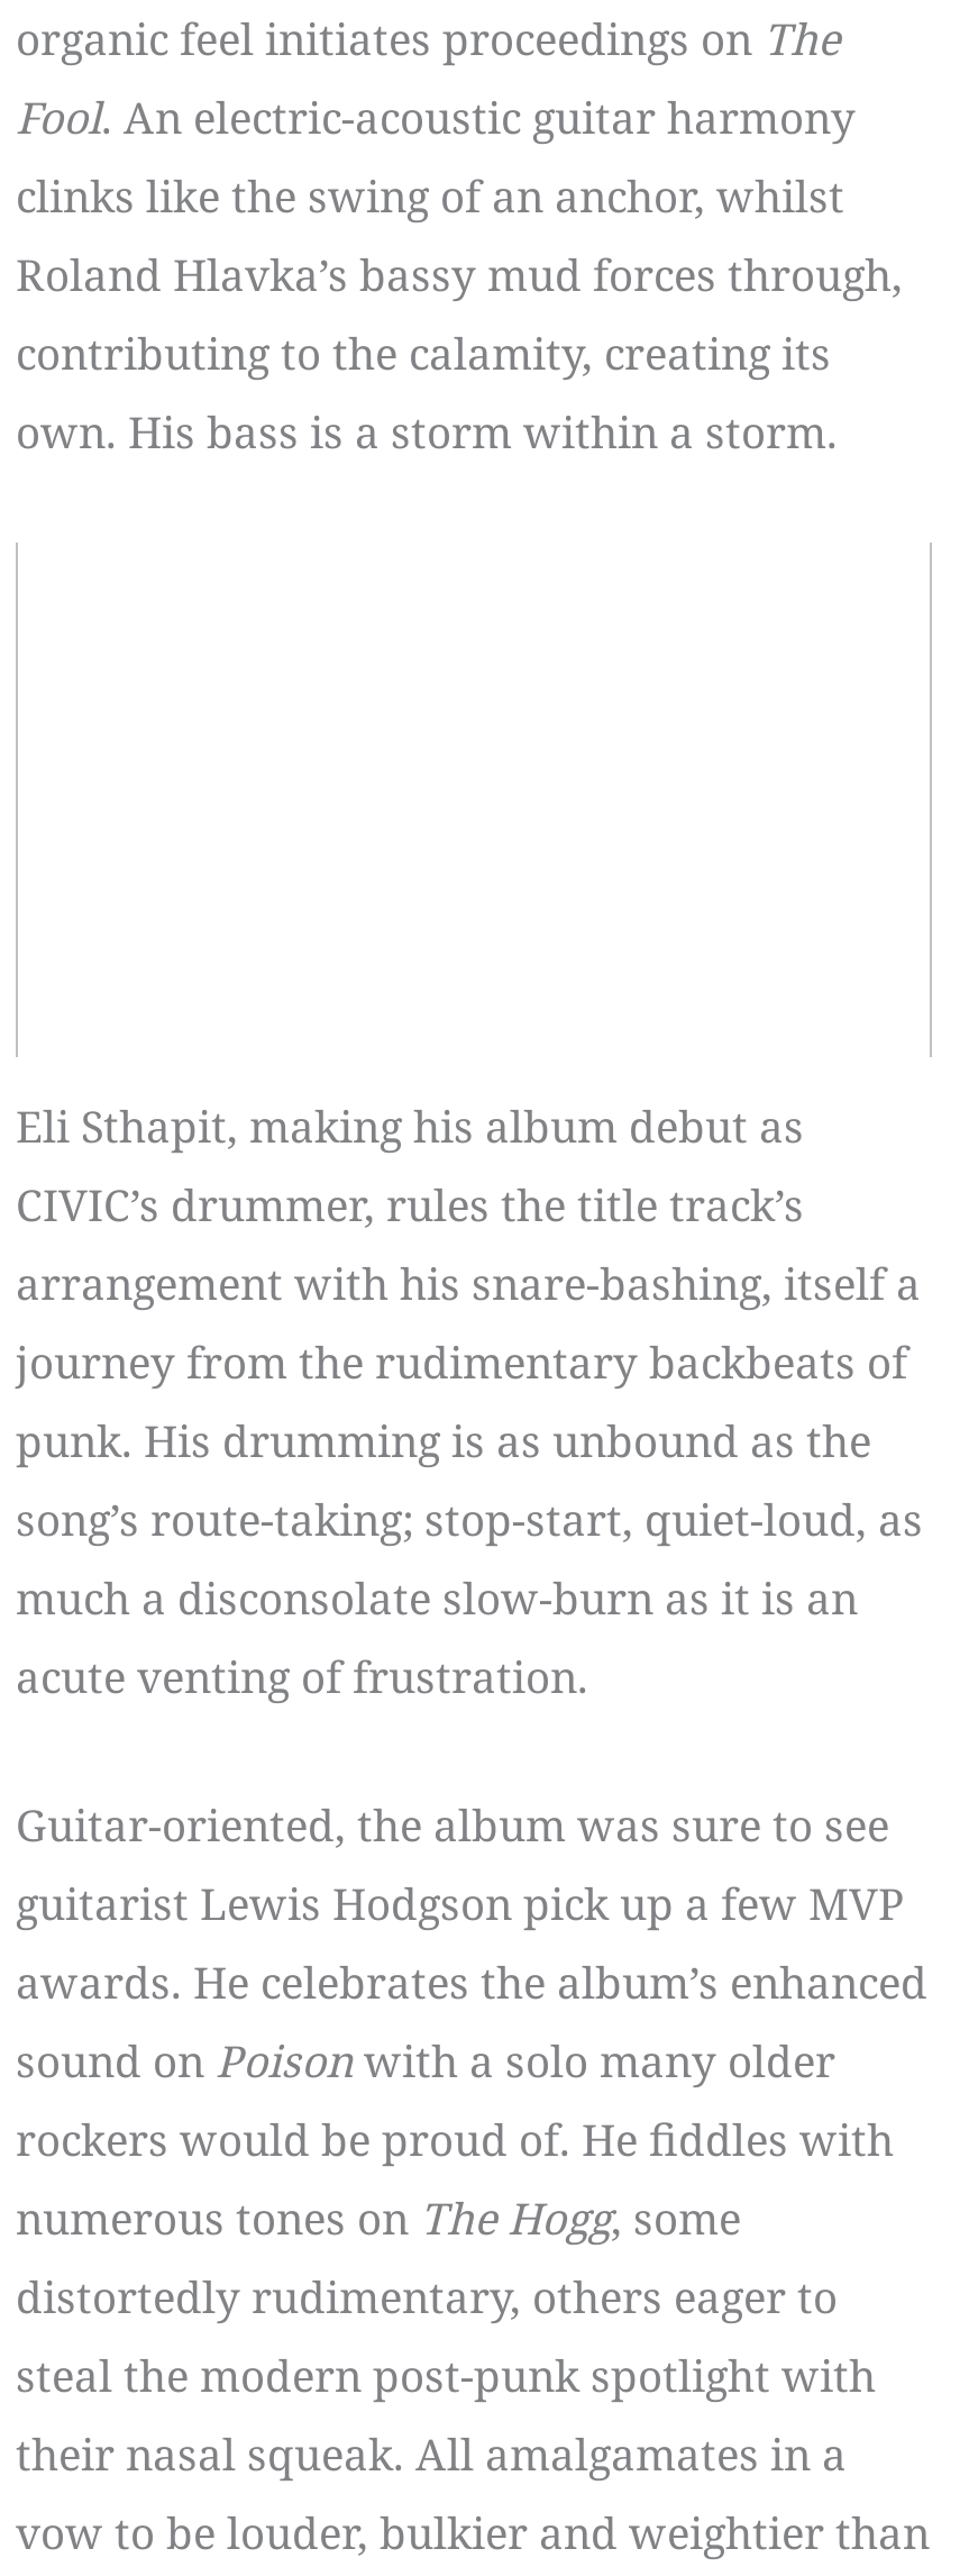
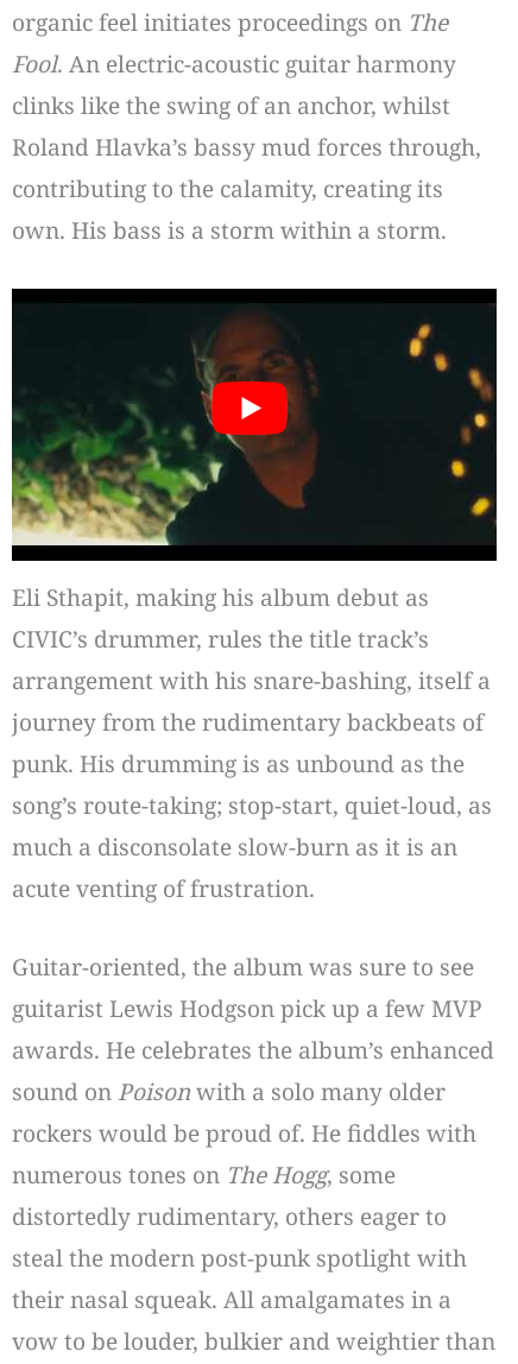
none -> [11,288,498,562] [image]

